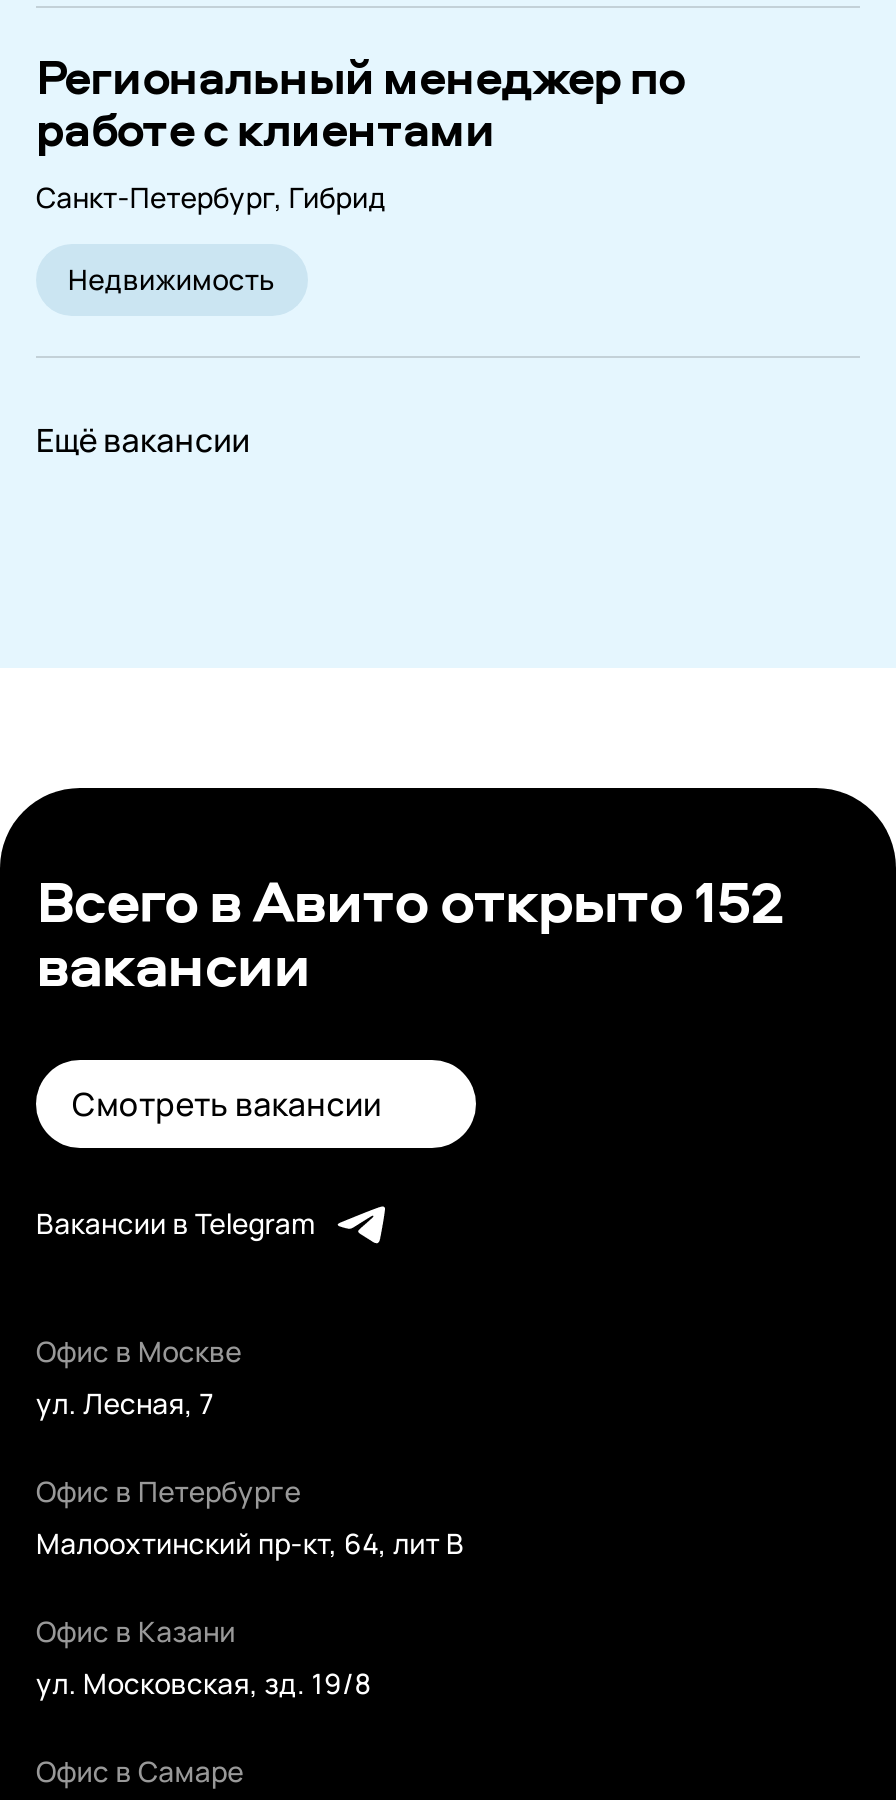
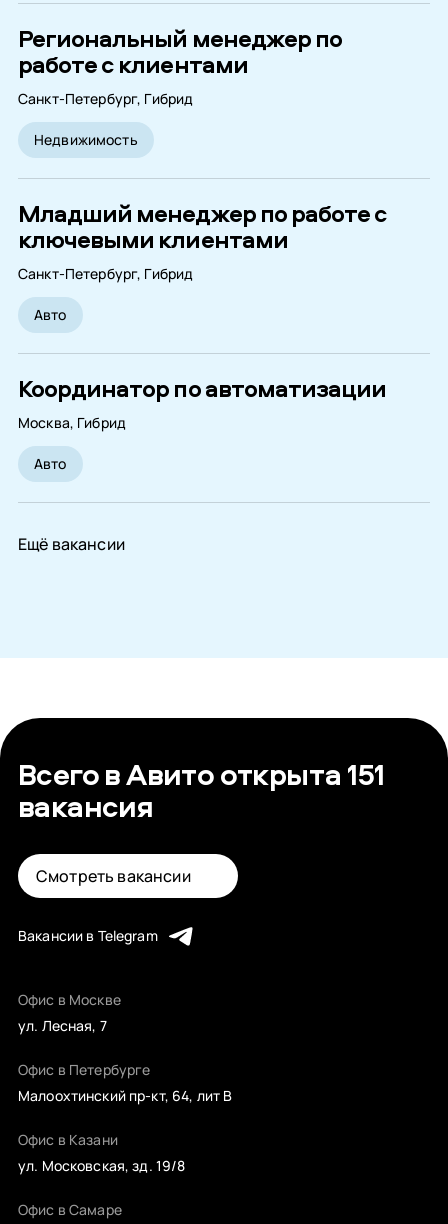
none -> [18,197,387,473] Младший менеджер по работе с | ключевыми клиентами | Санкт-Петербург, Гибрид | Авто | Координатор по автоматизации | Москва, Гибрид | Авто
[36,858,784,1004] Всего в Авито открыто 152 | вакансии -> [18,753,385,826] Всего в Авито открыта 151 | вакансия

